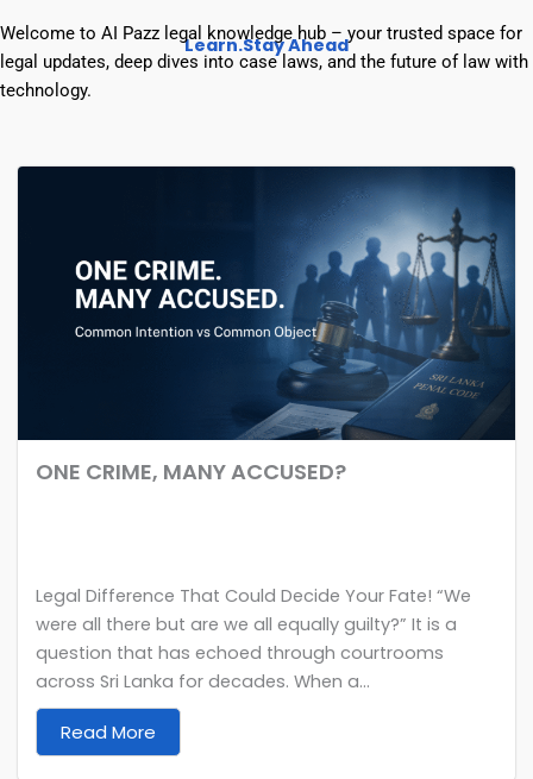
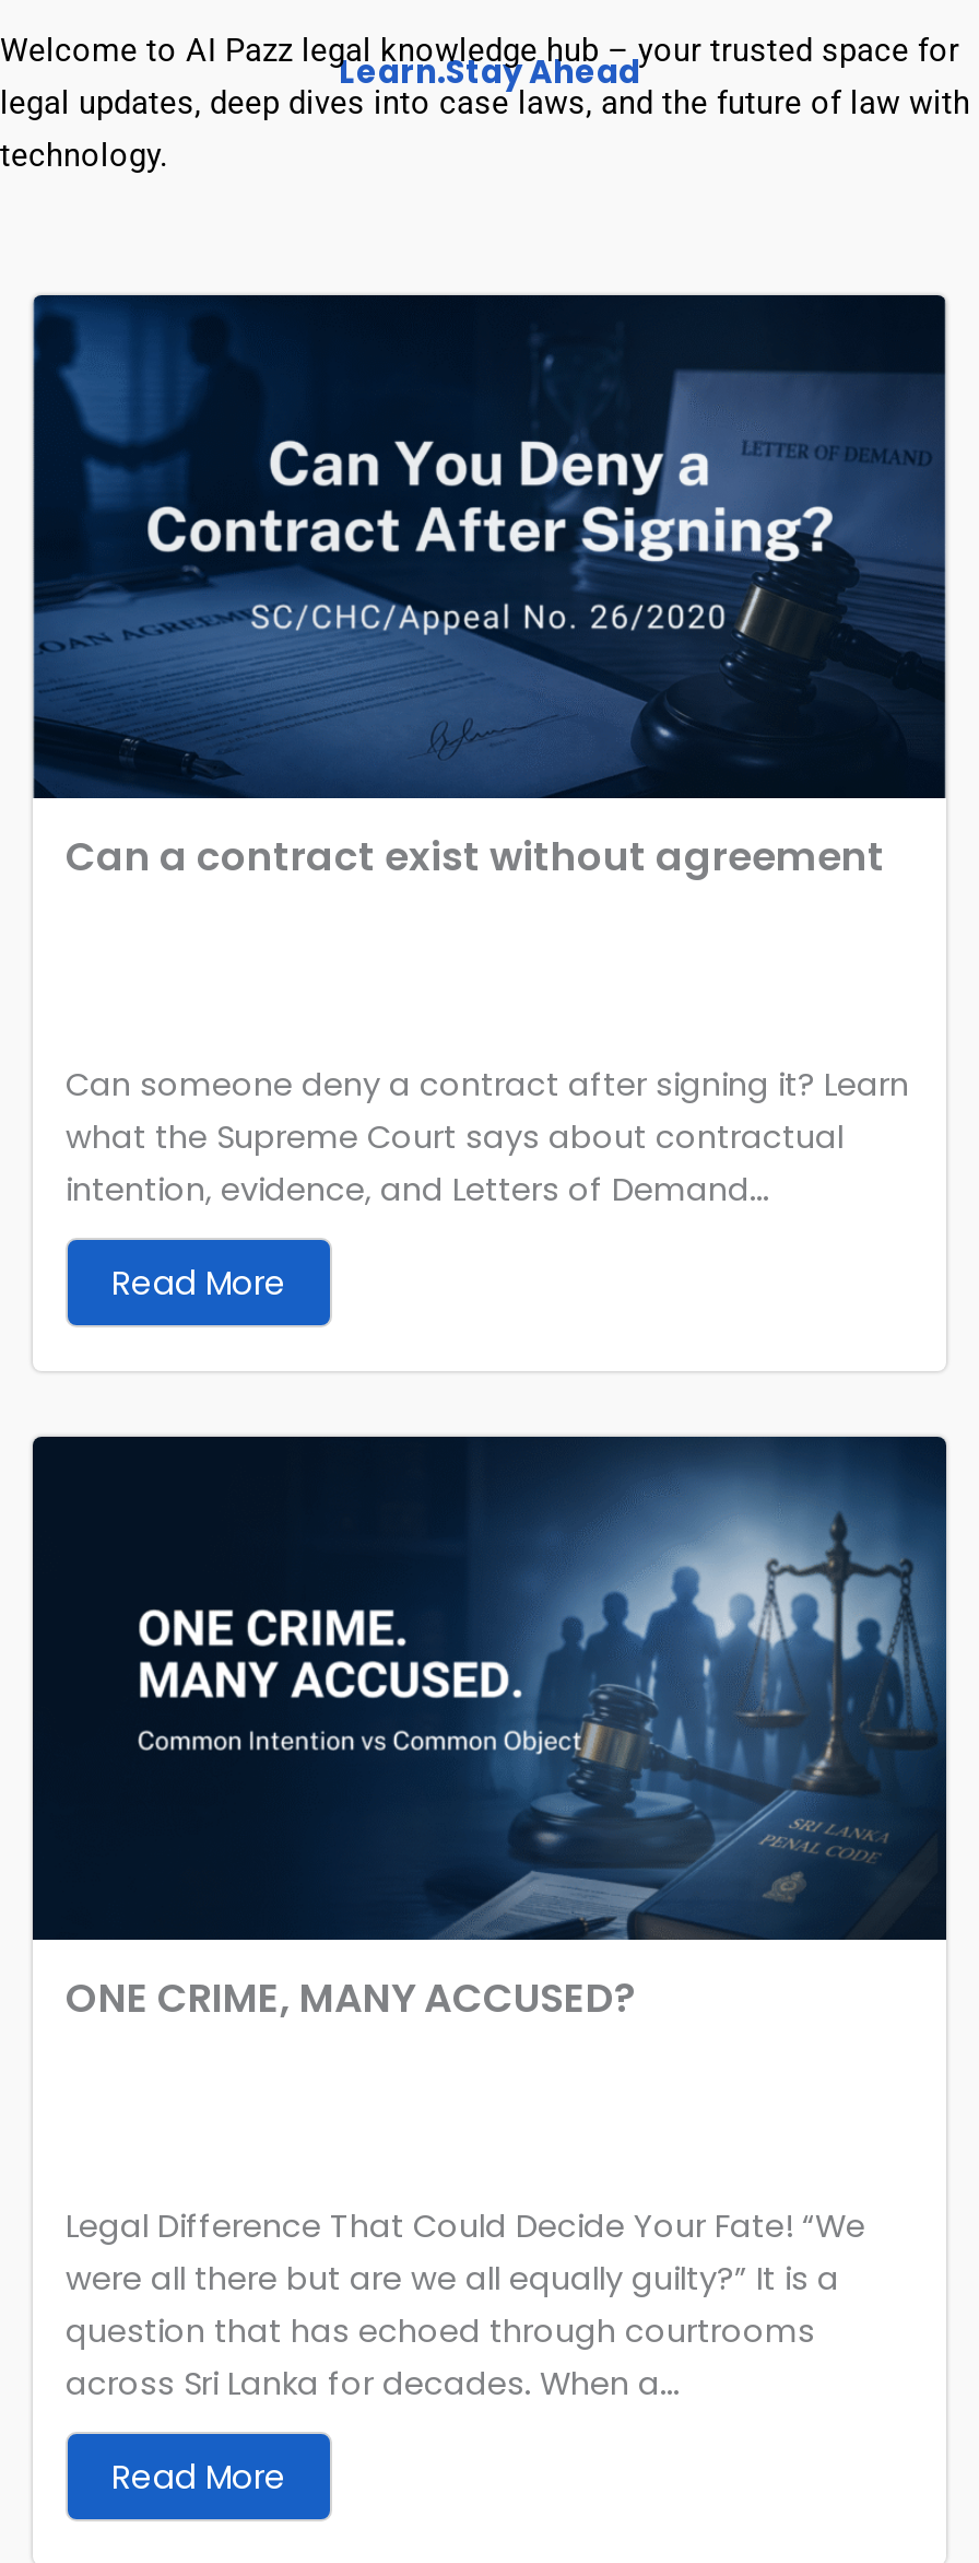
none -> [31,297,946,883] [image] | Can a contract exist without agreement
none -> [66,1063,909,1305] Can someone deny a contract after signing it? Learn | what the Supreme Court says about contractual | intention, evidence, and Letters of Demand... | Read More

